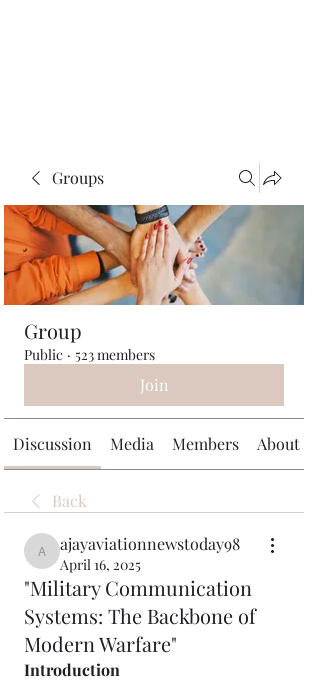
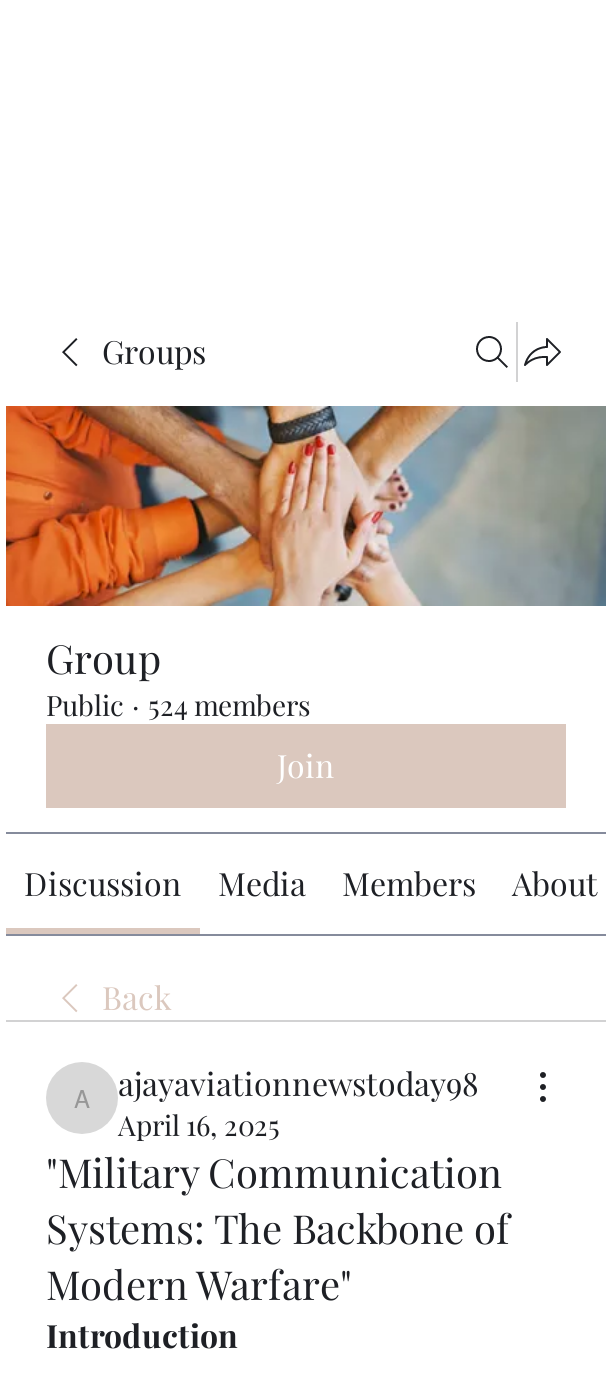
[24,345,155,364] Public · 523 members -> [46,686,310,724] Public · 524 members

